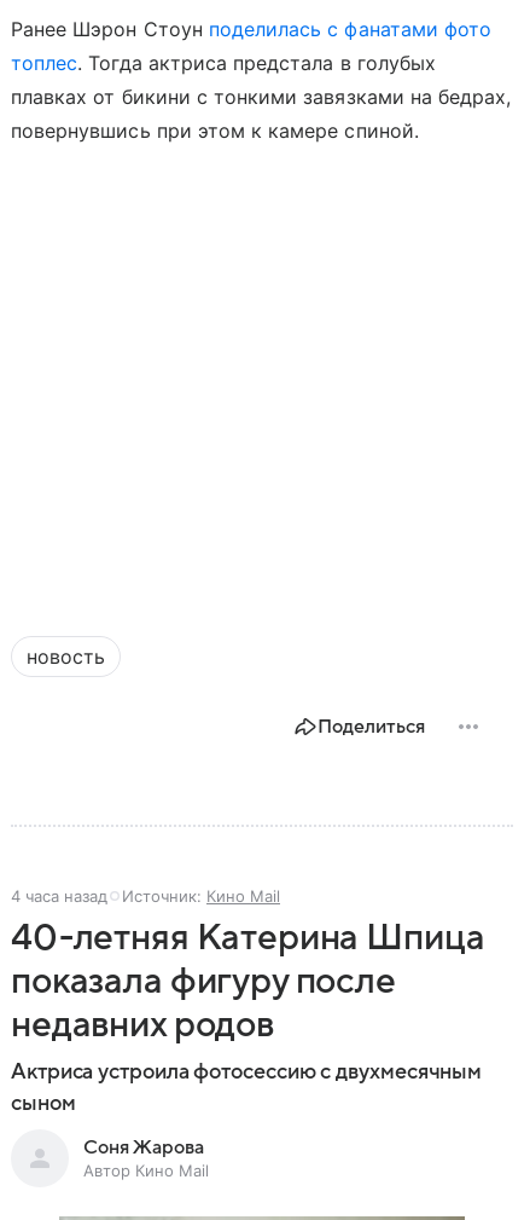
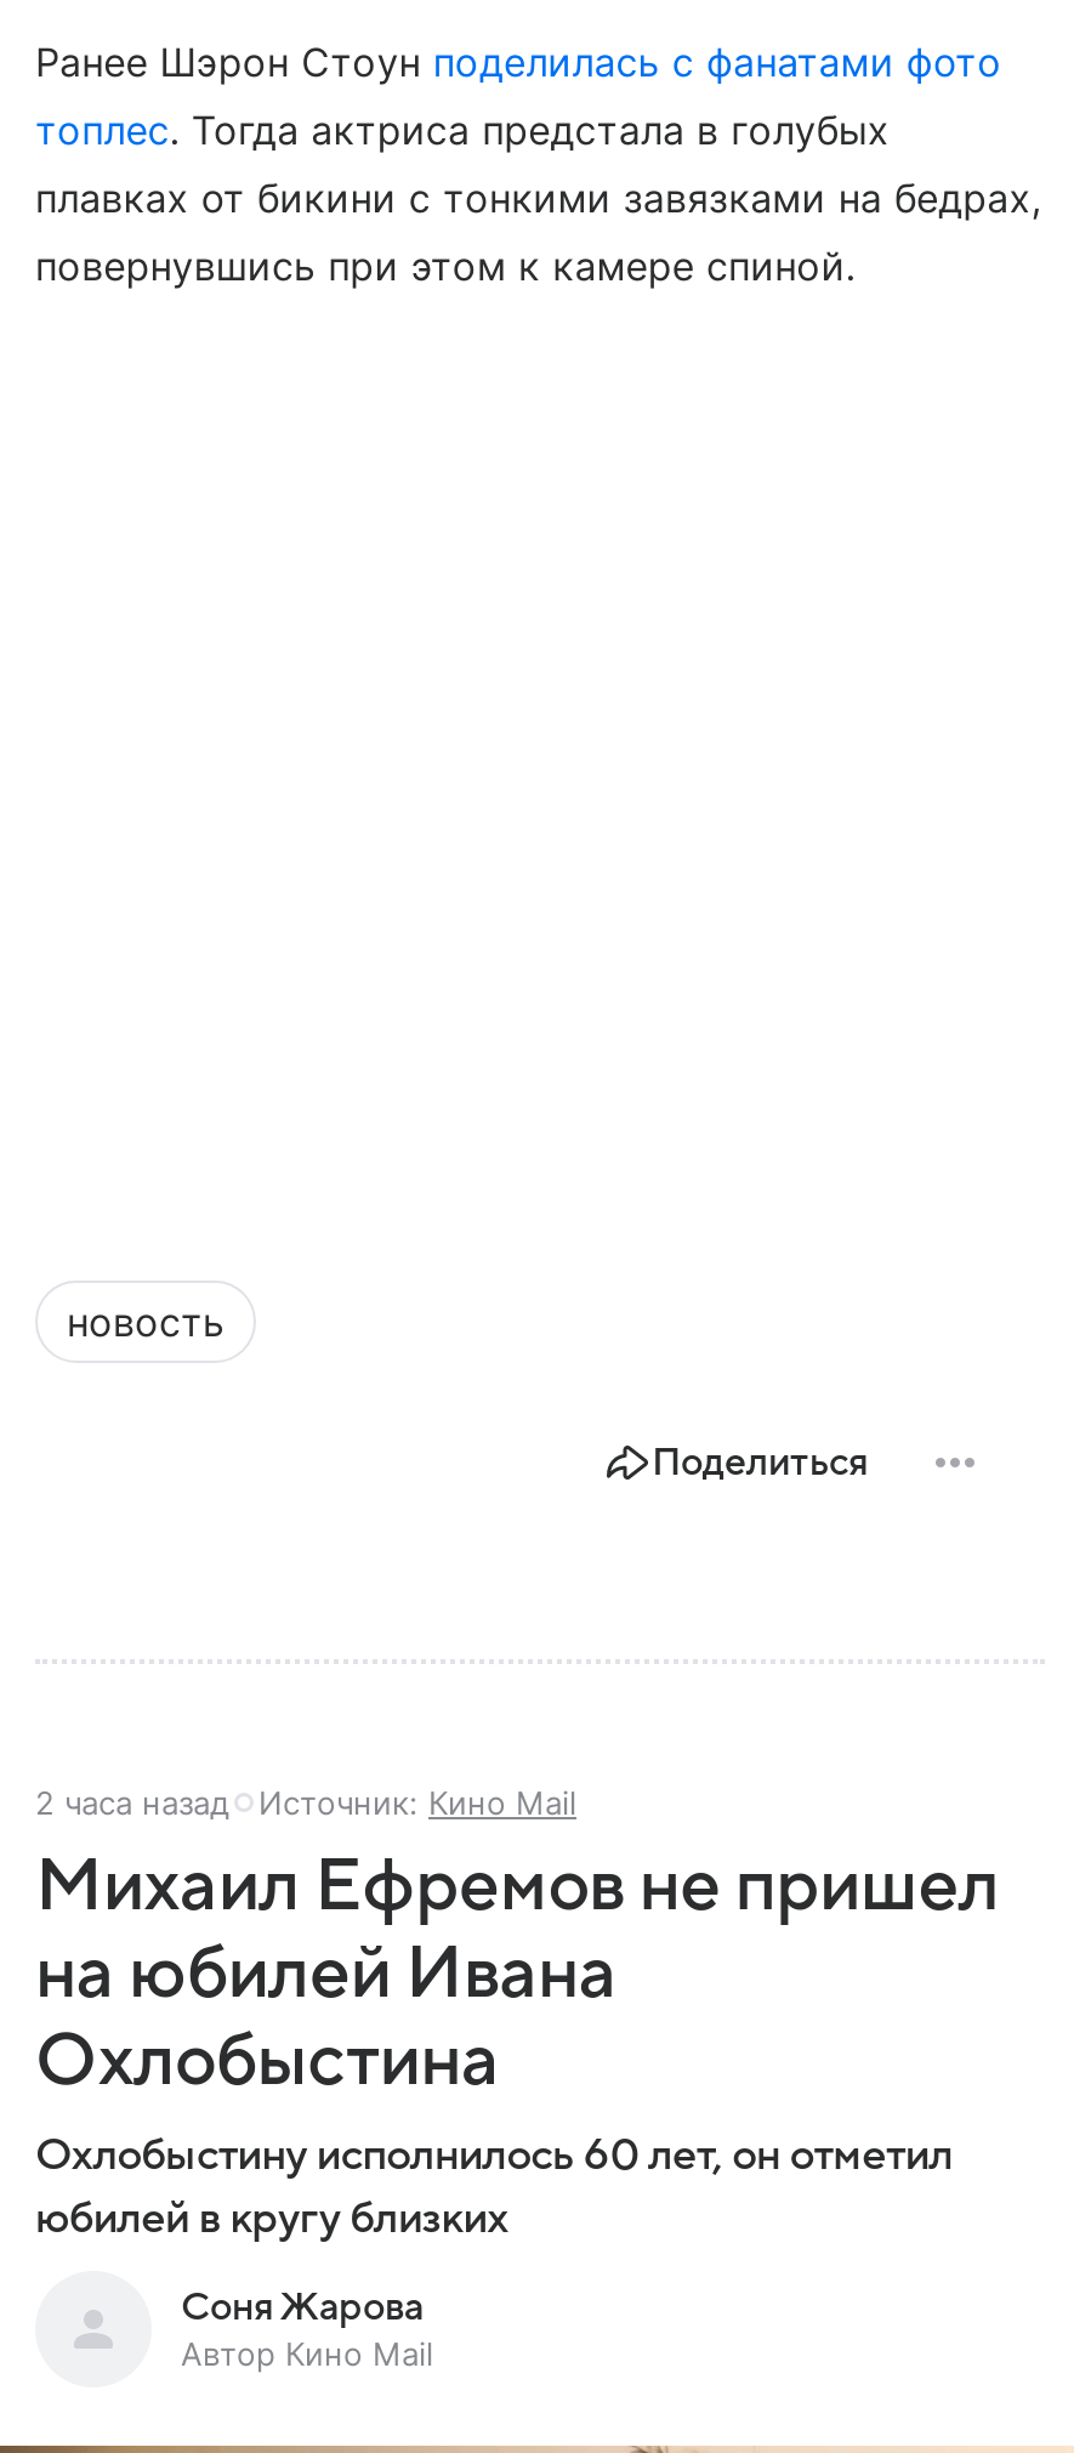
[11,886,280,906] 4 часа назад Источник: Кино Mail -> [35,1783,576,1822] 2 часа назад Источник: Кино Mail
[11,918,485,1115] 40-летняя Катерина Шпица | показала фигуру после | недавних родов | Актриса устроила фотосессию с двухмесячным | сыном -> [35,1846,1000,2242] Михаил Ефремов не пришел | на юбилей Ивана | Охлобыстина | Охлобыстину исполнилось 60 лет, он отметил | юбилей в кругу близких

